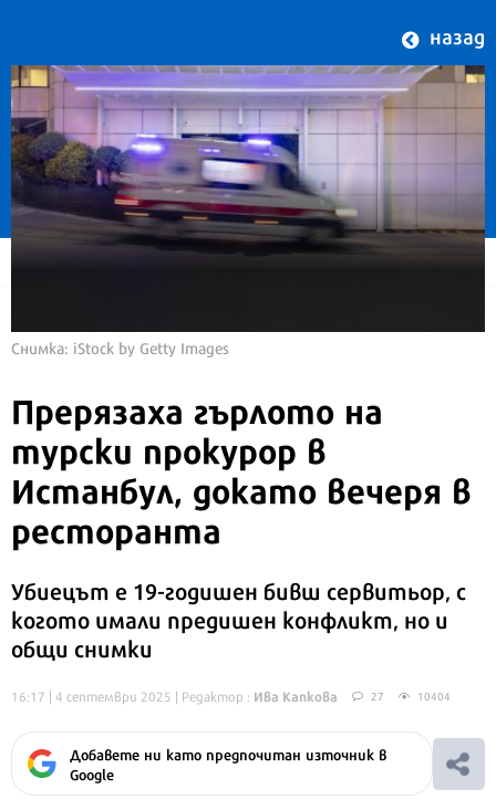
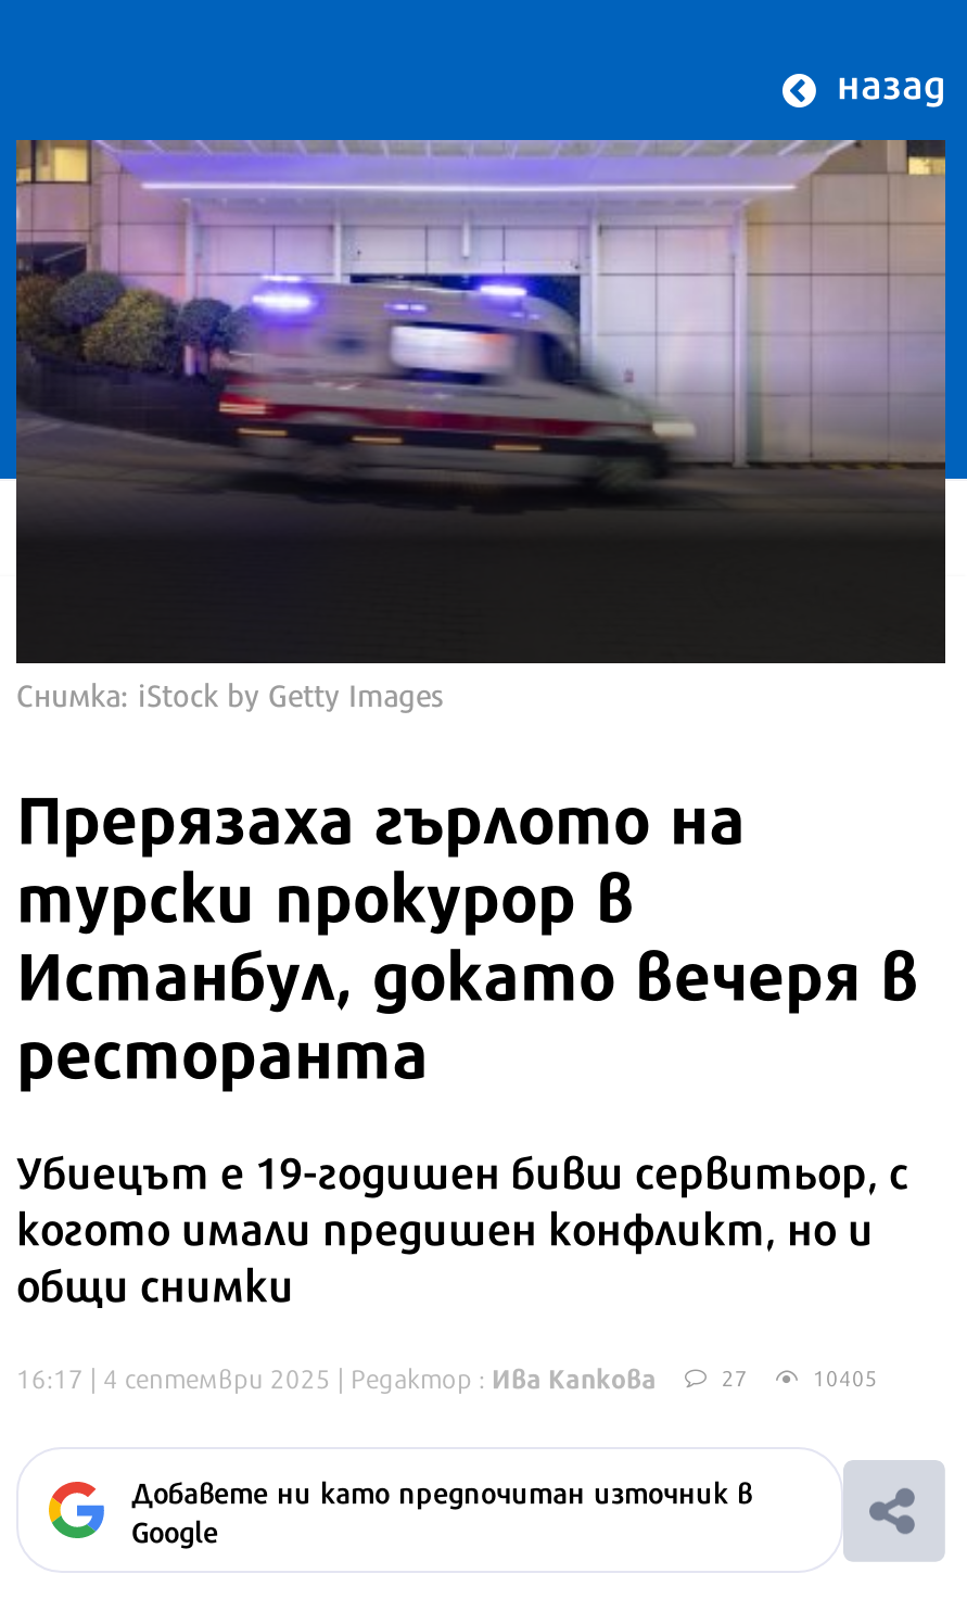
[417,687,451,704] 10404 -> [813,1360,878,1393] 10405

